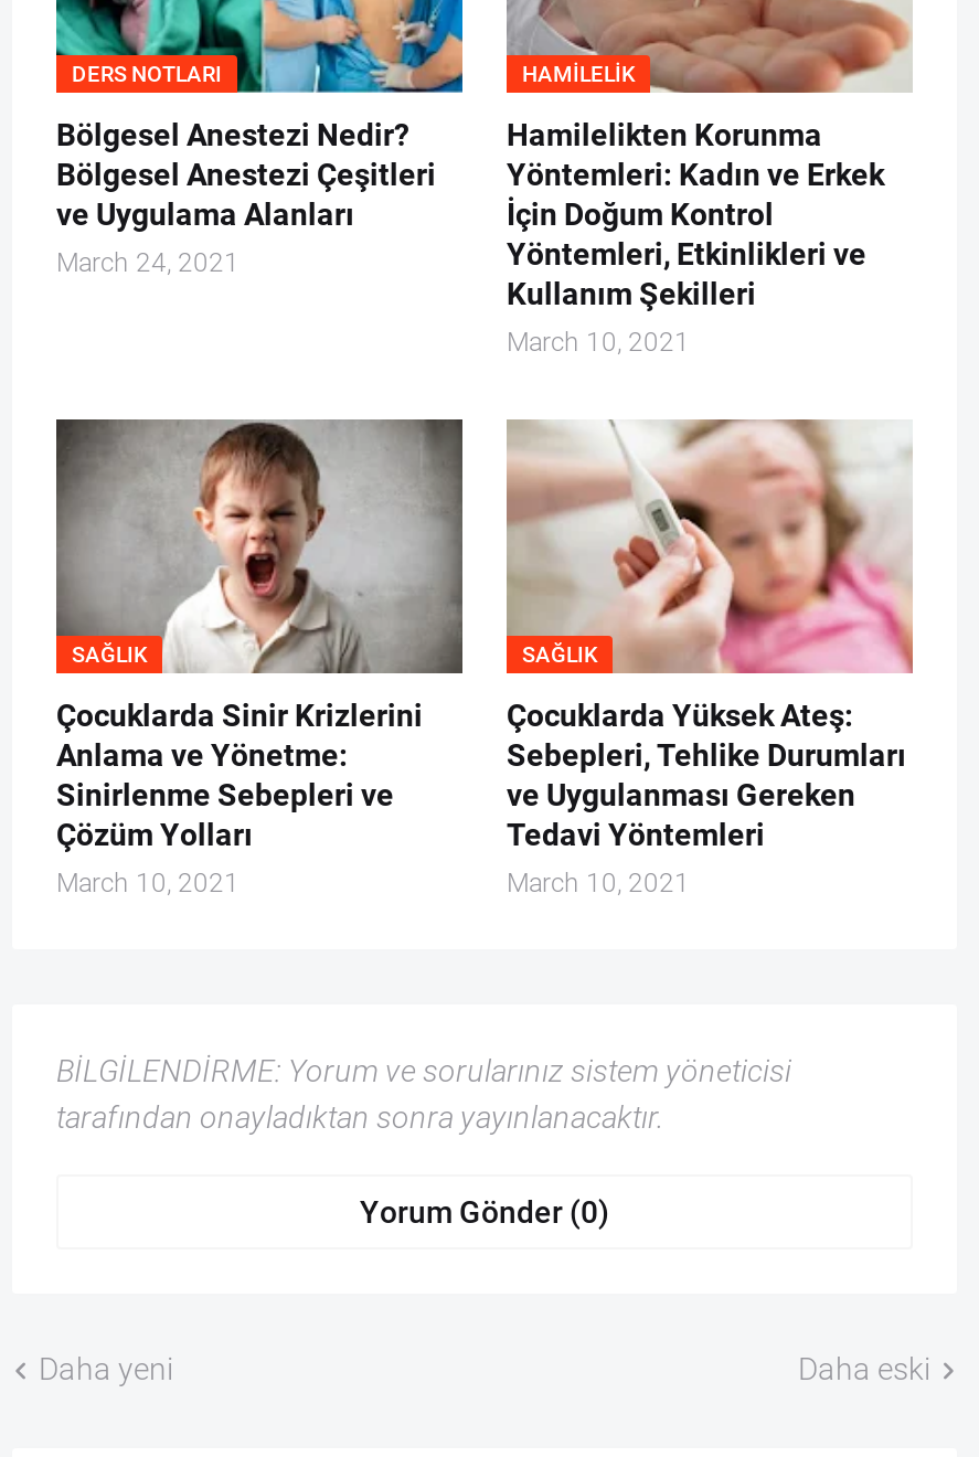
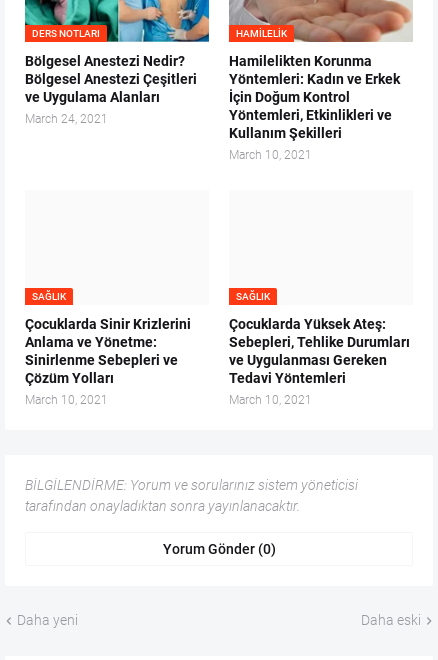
[54,417,465,676] [image] -> none
[504,417,915,676] [image] -> none

